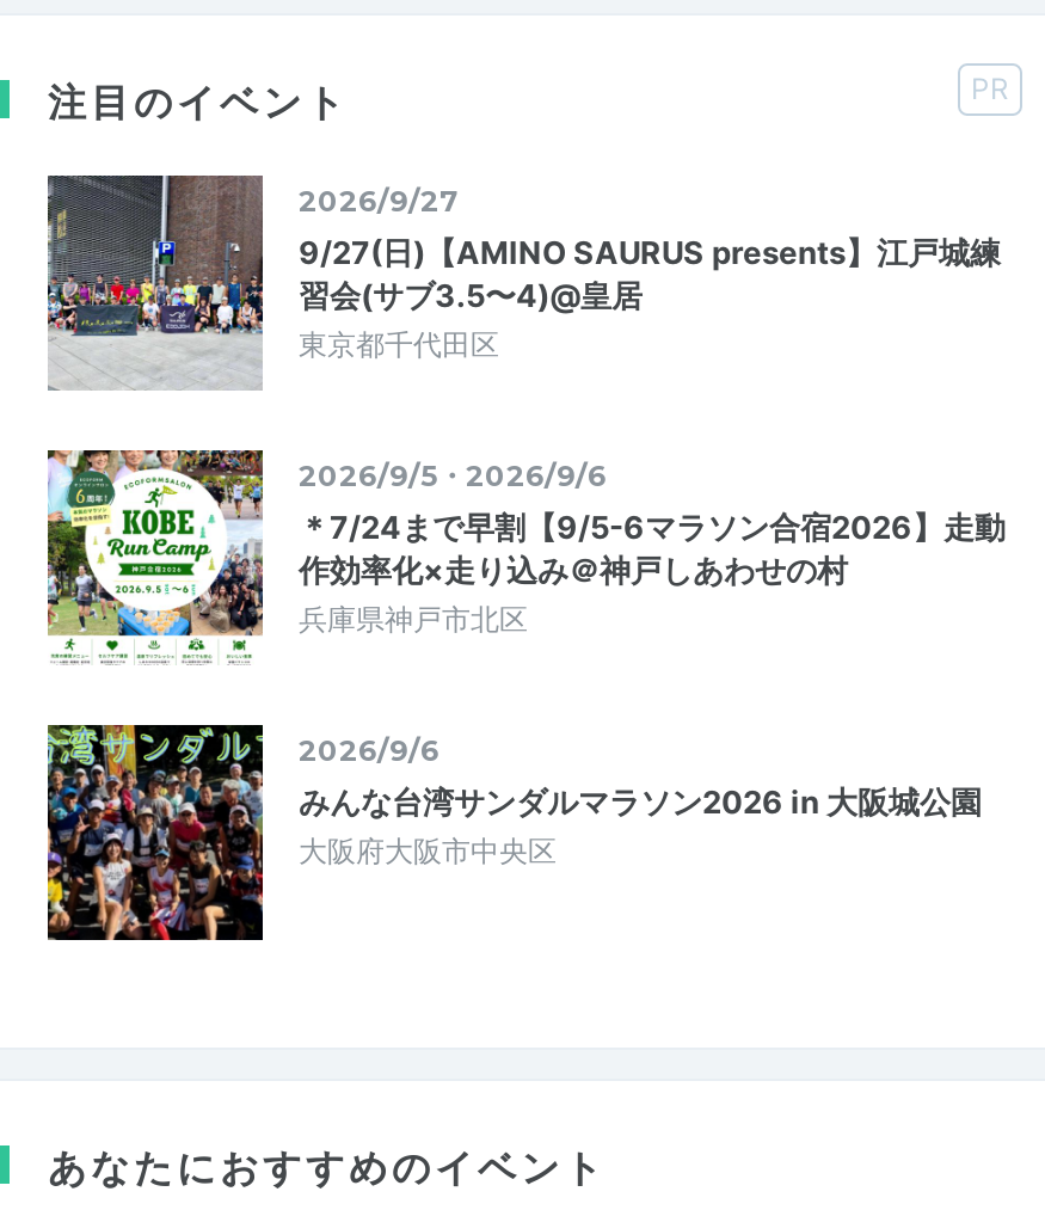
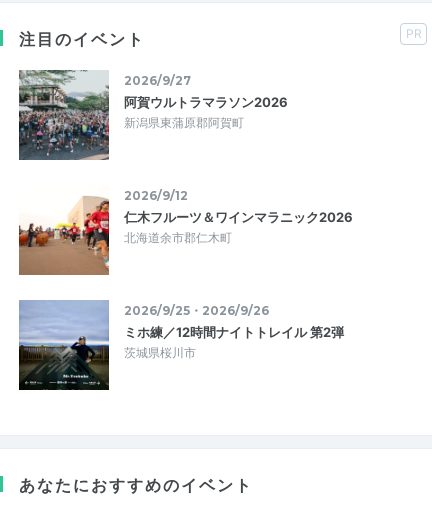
[45,173,1001,388] [image] | 9/27(日)【AMINO SAURUS presents】江戸城練 | 習会(サブ3.5〜4)@皇居 | 東京都千代田区 -> [18,70,288,160] [image] | 阿賀ウルトラマラソン2026 | 新潟県東蒲原郡阿賀町
[45,448,1006,665] [image] | 2026/9/5・2026/9/6 | ＊7/24まで早割【9/5-6マラソン合宿2026】走動 | 作効率化×走り込み＠神戸しあわせの村 | 兵庫県神戸市北区 -> [18,185,353,276] [image] | 2026/9/12 | 仁木フルーツ＆ワインマラニック2026 | 北海道余市郡仁木町
[45,723,982,942] [image] | 2026/9/6 | みんな台湾サンダルマラソン2026 in 大阪城公園 | 大阪府大阪市中央区 -> [18,300,344,391] [image] | 2026/9/25・2026/9/26 | ミホ練／12時間ナイトトレイル 第2弾 | 茨城県桜川市

